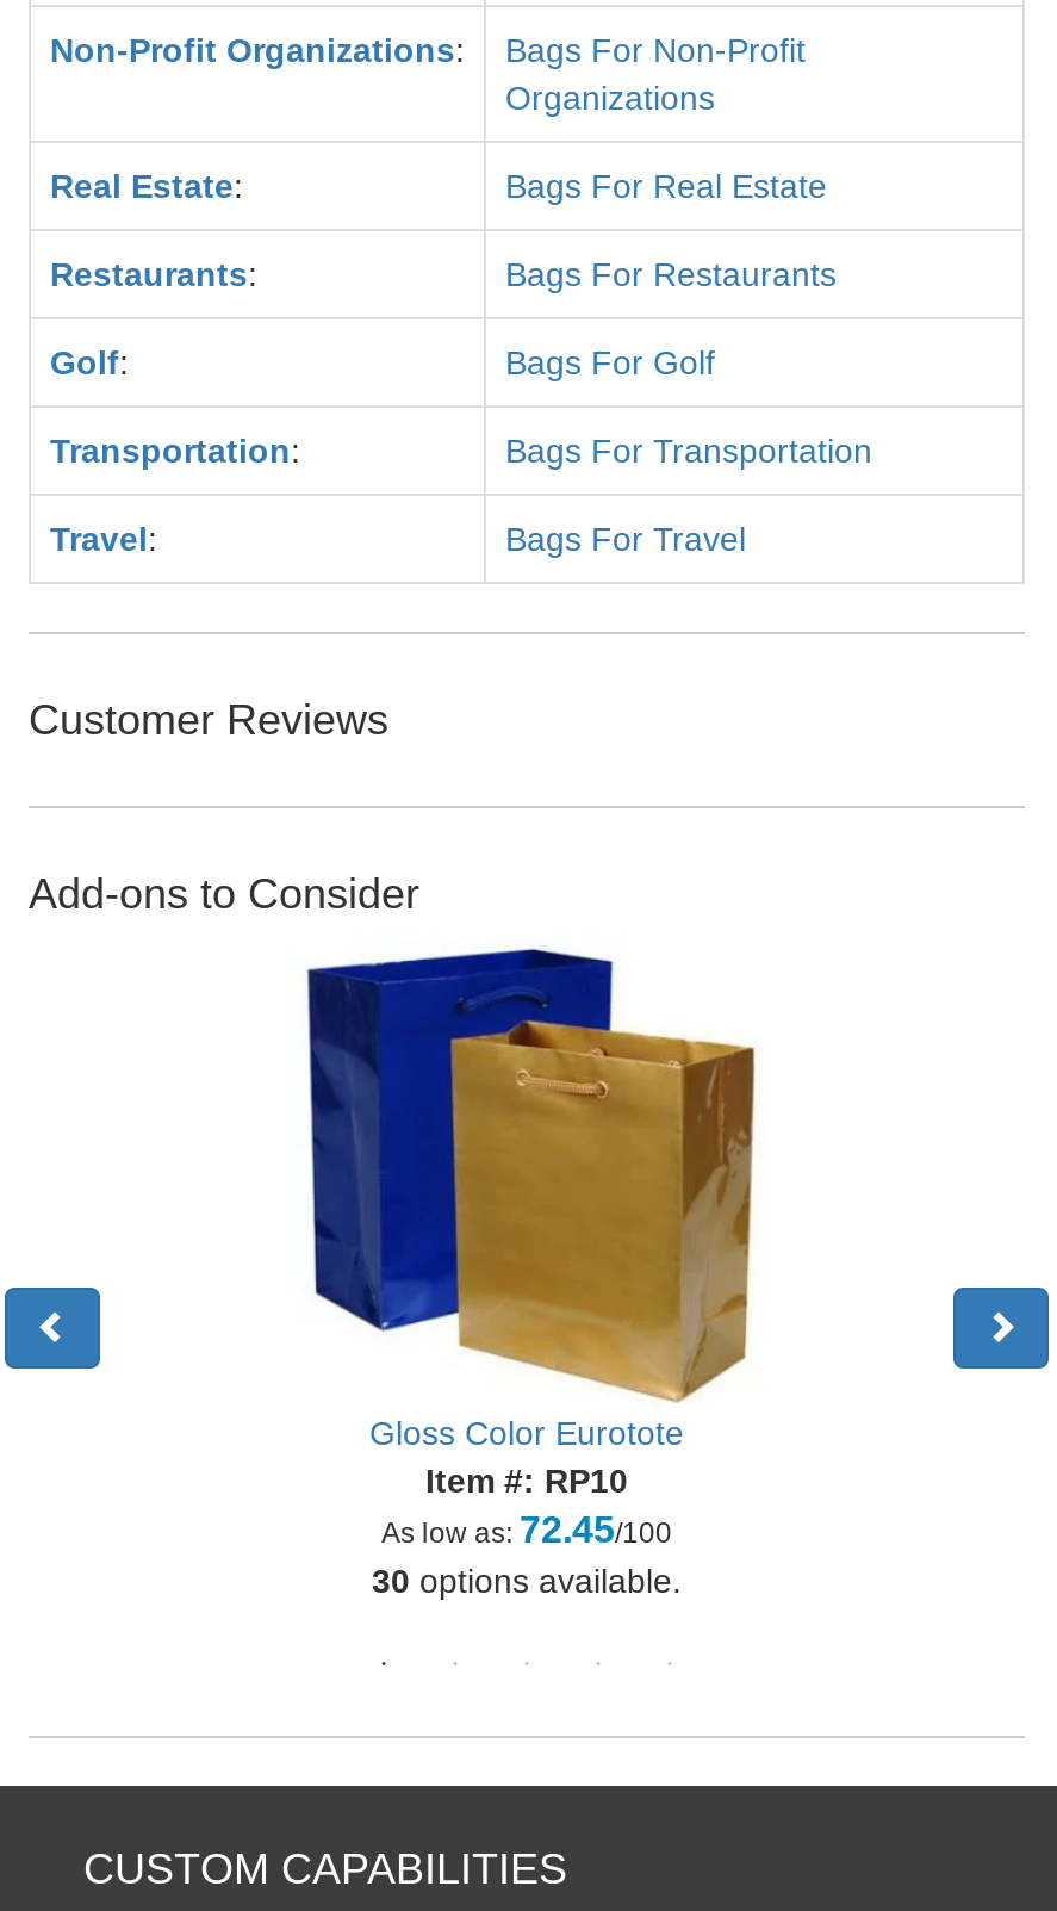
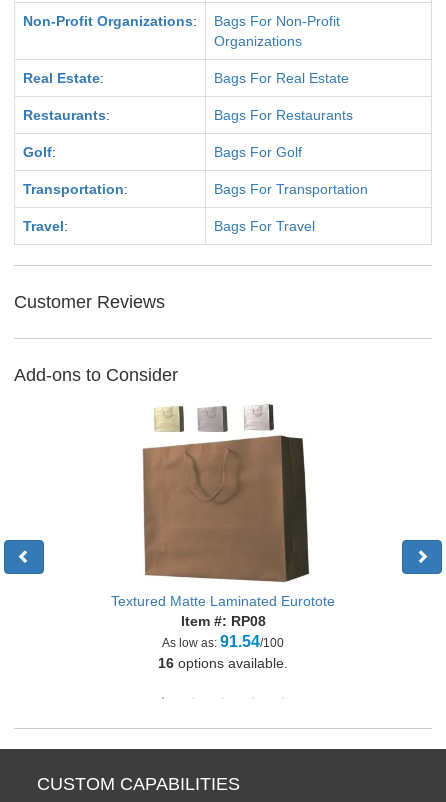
[305,947,758,1600] [image] | Gloss Color Eurotote | Item #: RP10 | As low as: 72.45/100 | 30 options available. -> [111,398,335,671] [image] | Textured Matte Laminated Eurotote | Item #: RP08 | As low as: 91.54/100 | 16 options available.

